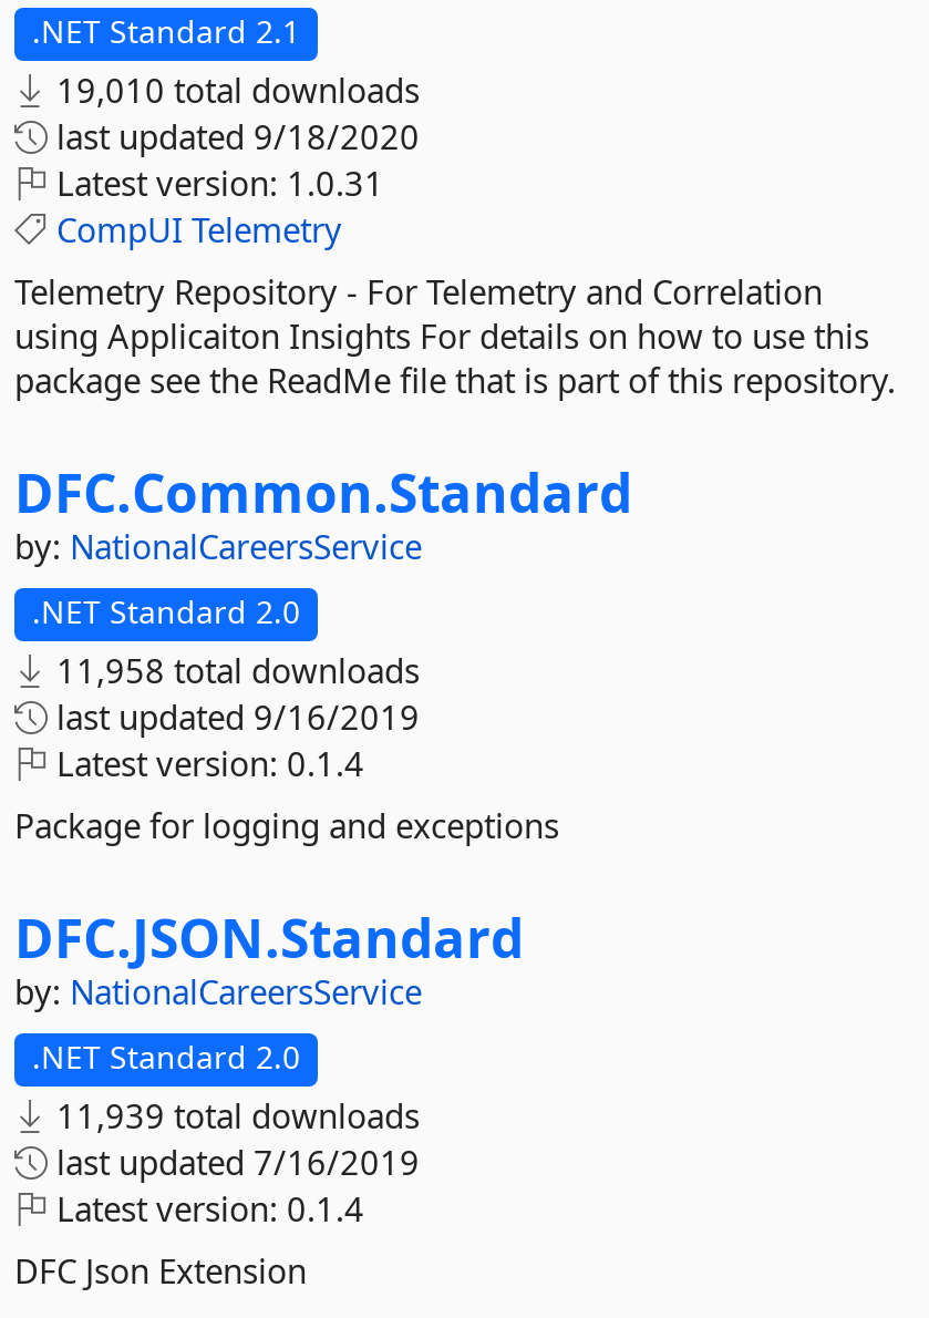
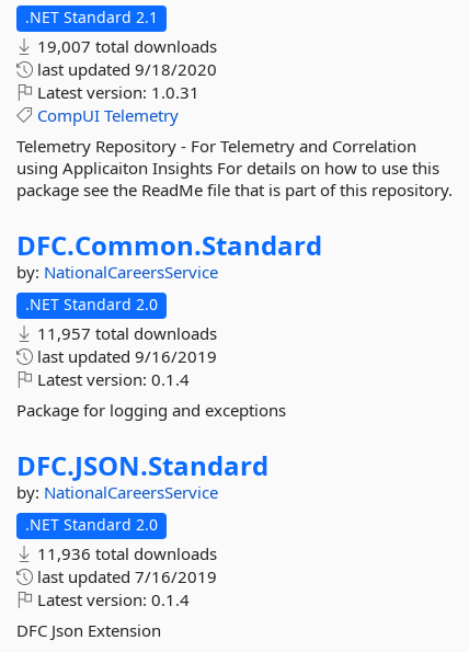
[48,68,420,112] 19,010 total downloads -> [33,35,217,57] 19,007 total downloads
[48,648,420,692] 11,958 total downloads -> [33,322,217,344] 11,957 total downloads
[48,1093,420,1137] 11,939 total downloads -> [33,542,217,564] 11,936 total downloads

